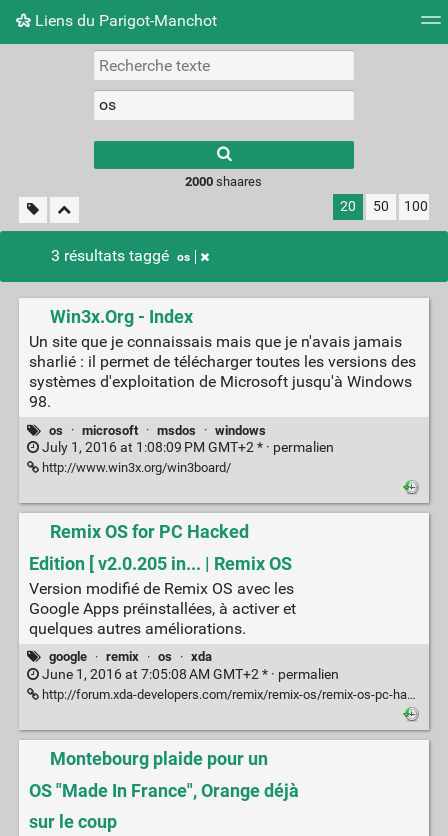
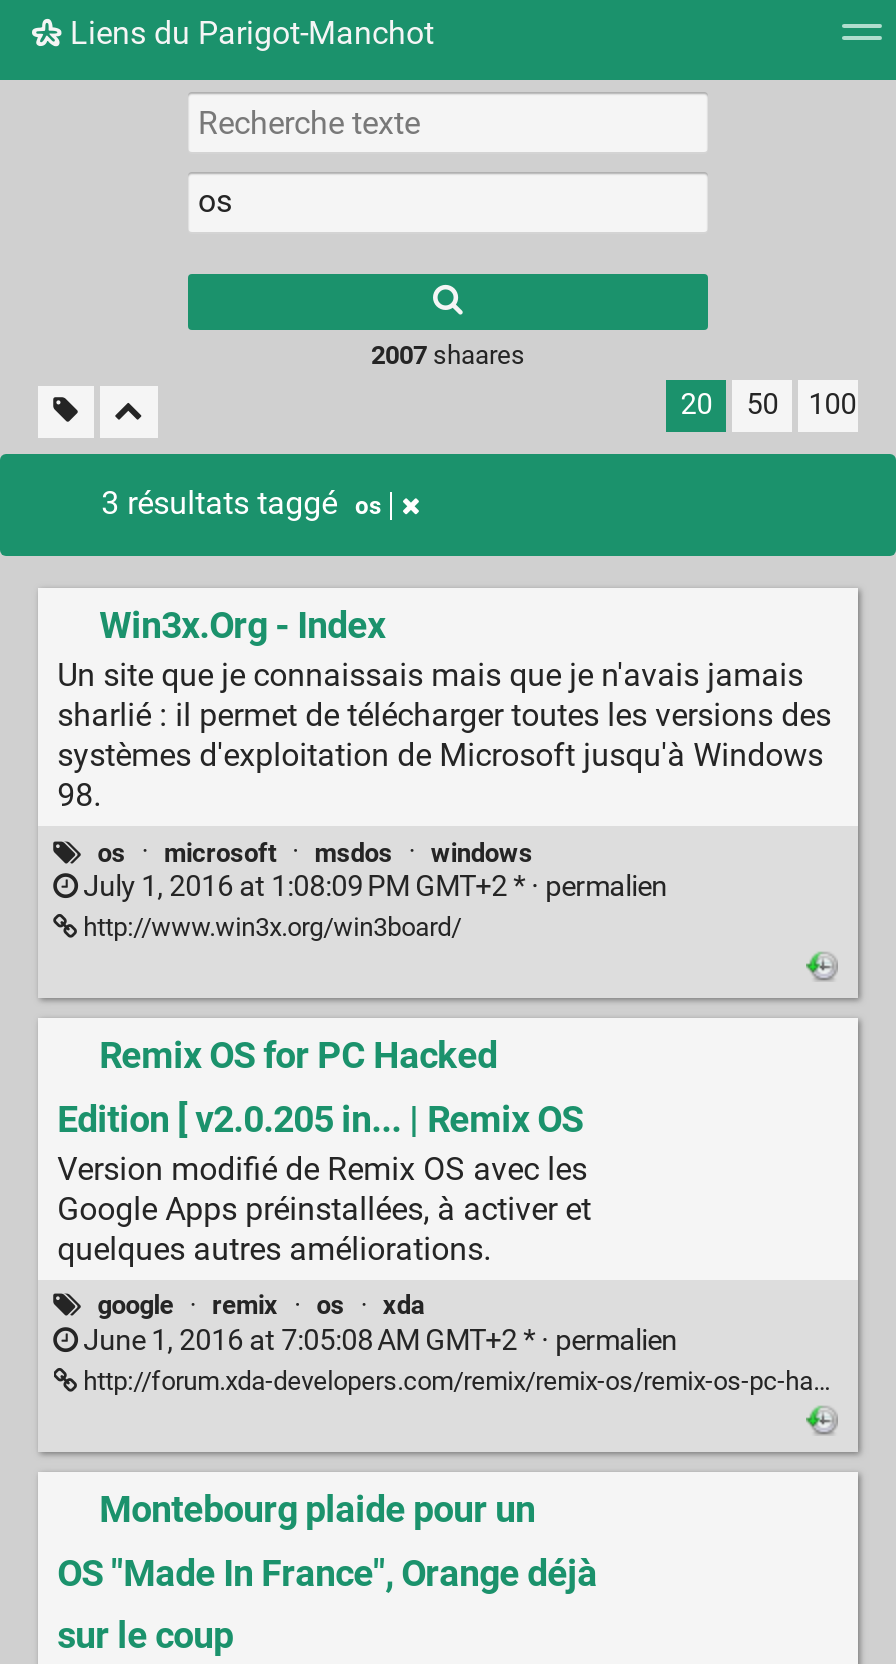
[185,174,262,189] 2000 shaares -> [371,340,525,370] 2007 shaares

